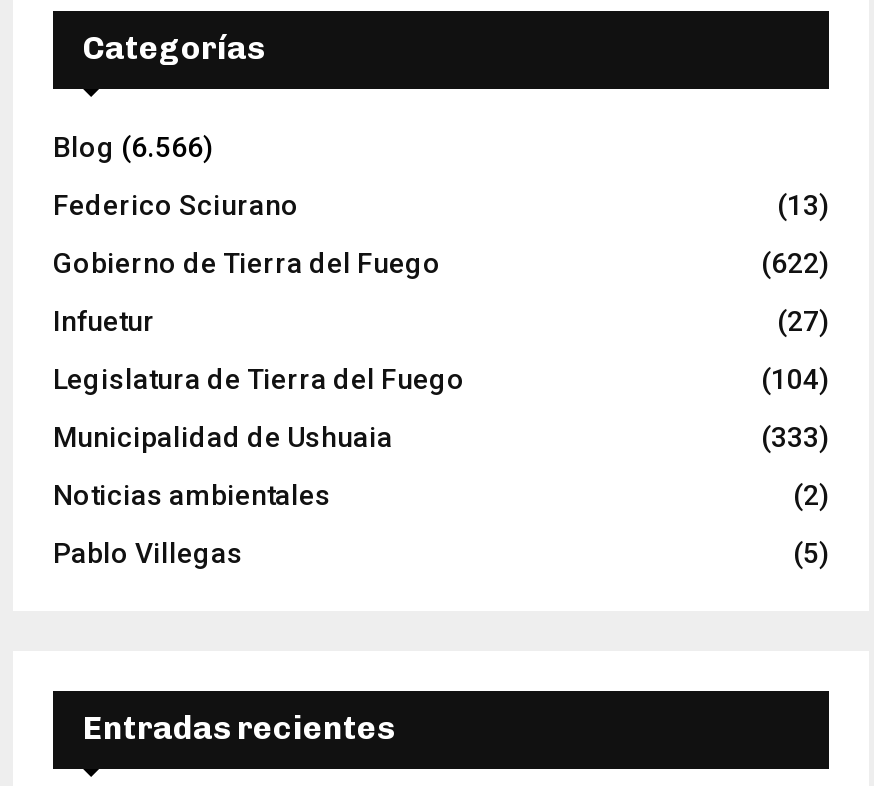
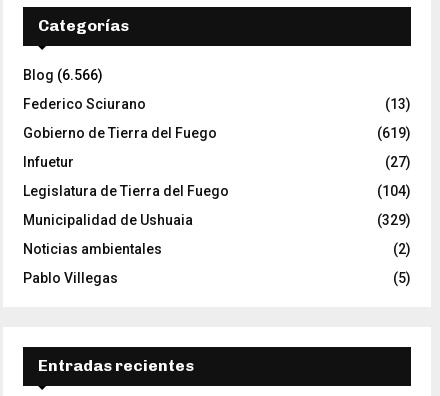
[761,248,829,280] (622) -> [377,125,411,141] (619)
[761,422,829,454] (333) -> [377,212,411,228] (329)

